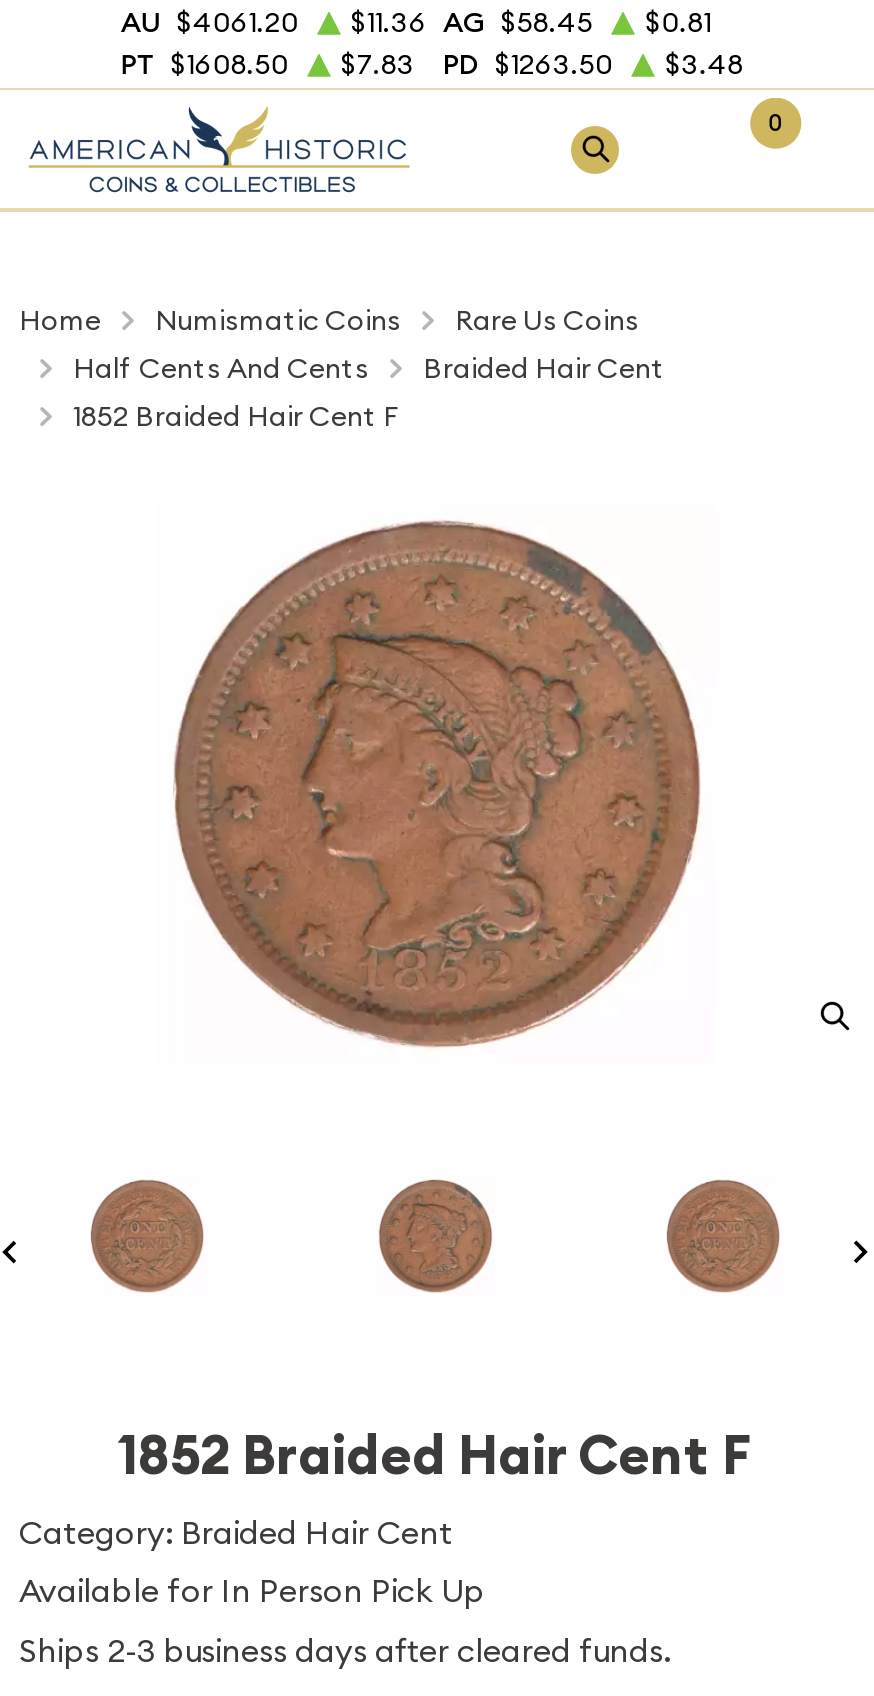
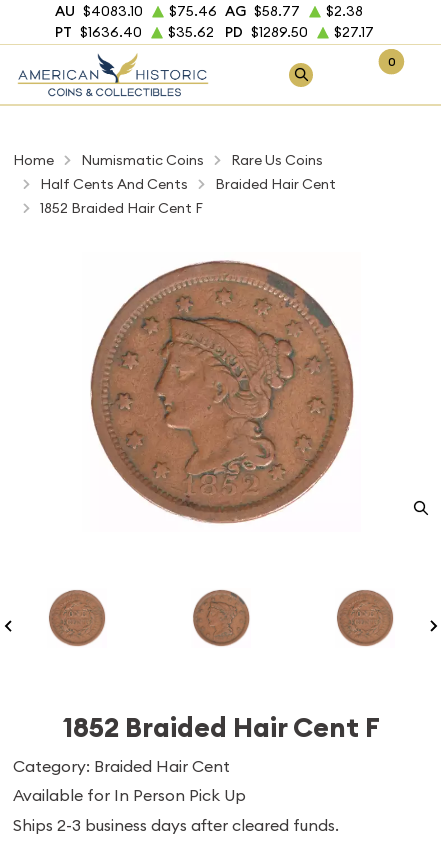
[121,4,299,40] AU $4061.20 -> [55,2,143,20] AU $4083.10
[351,4,593,40] $11.36 AG $58.45 -> [169,2,300,20] $75.46 AG $58.77
[645,4,711,40] $0.81 -> [326,2,363,20] $2.38
[121,46,289,82] PT $1608.50 -> [55,23,142,41] PT $1636.40
[341,46,415,82] $7.83 -> [168,23,214,41] $35.62
[443,46,613,82] PD $1263.50 -> [225,23,308,41] PD $1289.50
[665,46,743,82] $3.48 -> [334,23,374,41] $27.17

